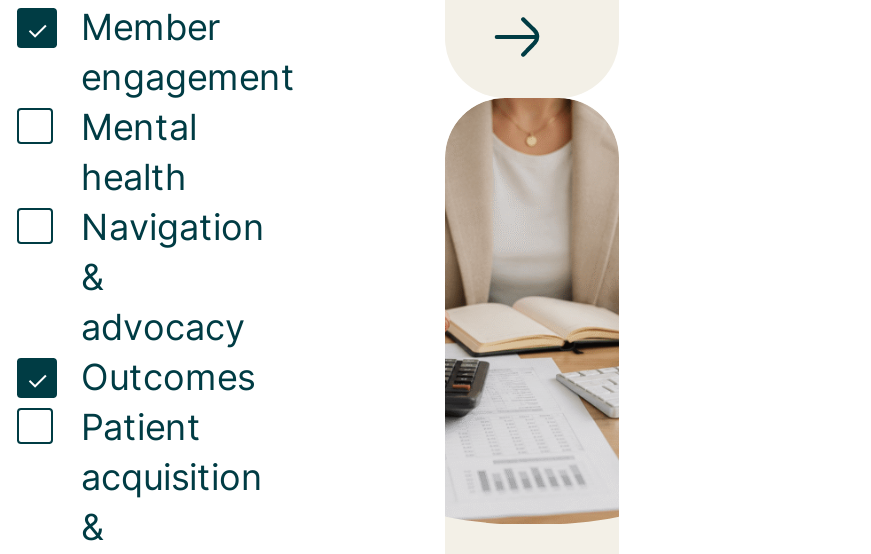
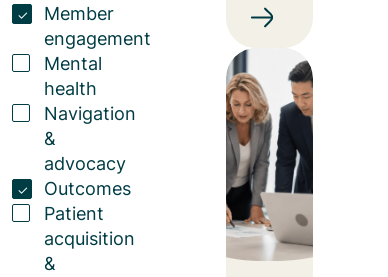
[443,96,621,526] [image] -> [225,49,314,262] [image]

